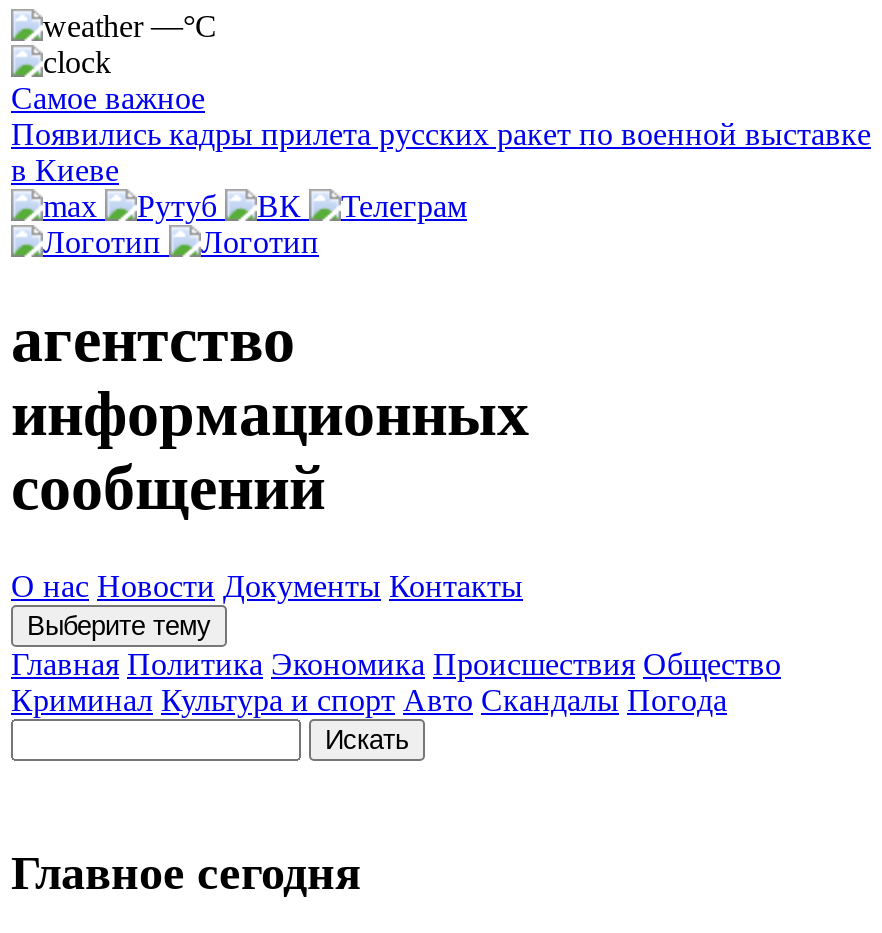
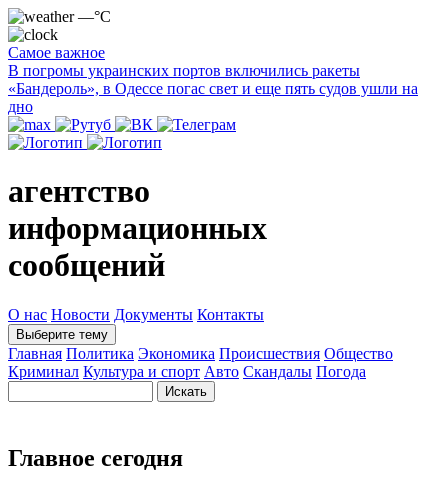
[11,117,871,187] Появились кадры прилета русских ракет по военной выставке | в Киеве -> [8,62,418,115] В погромы украинских портов включились ракеты | «Бандероль», в Одессе погас свет и еще пять судов ушли на | дно

